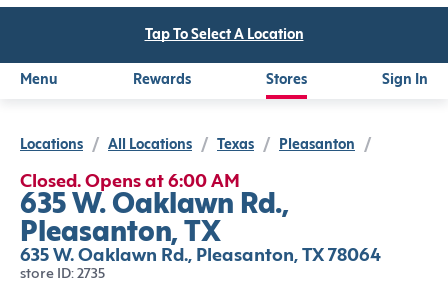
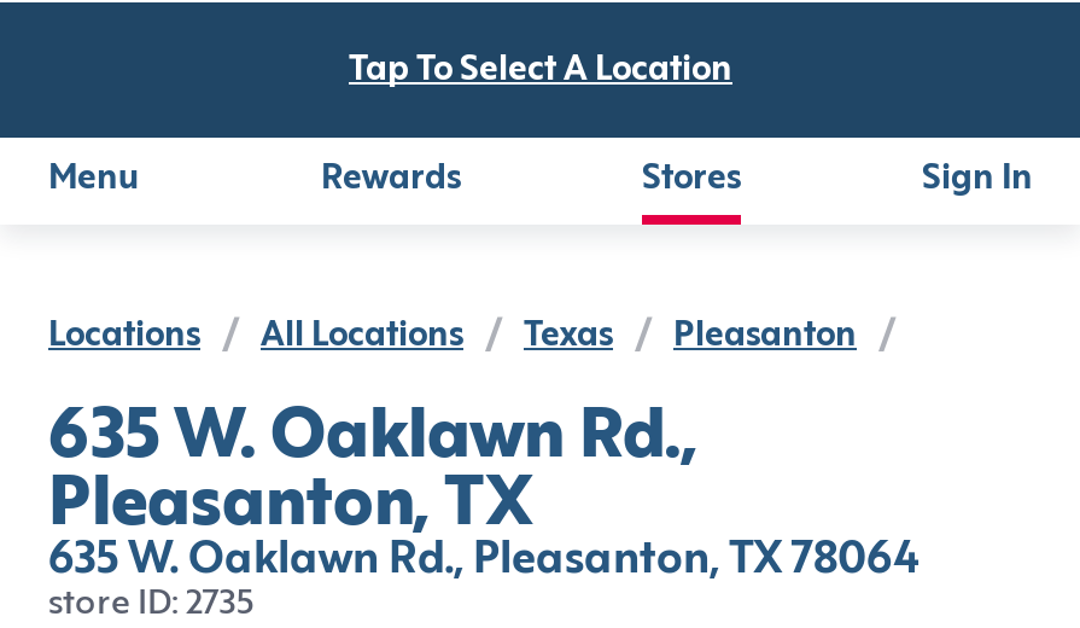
[20,174,240,191] Closed. Opens at 6:00 AM -> none

